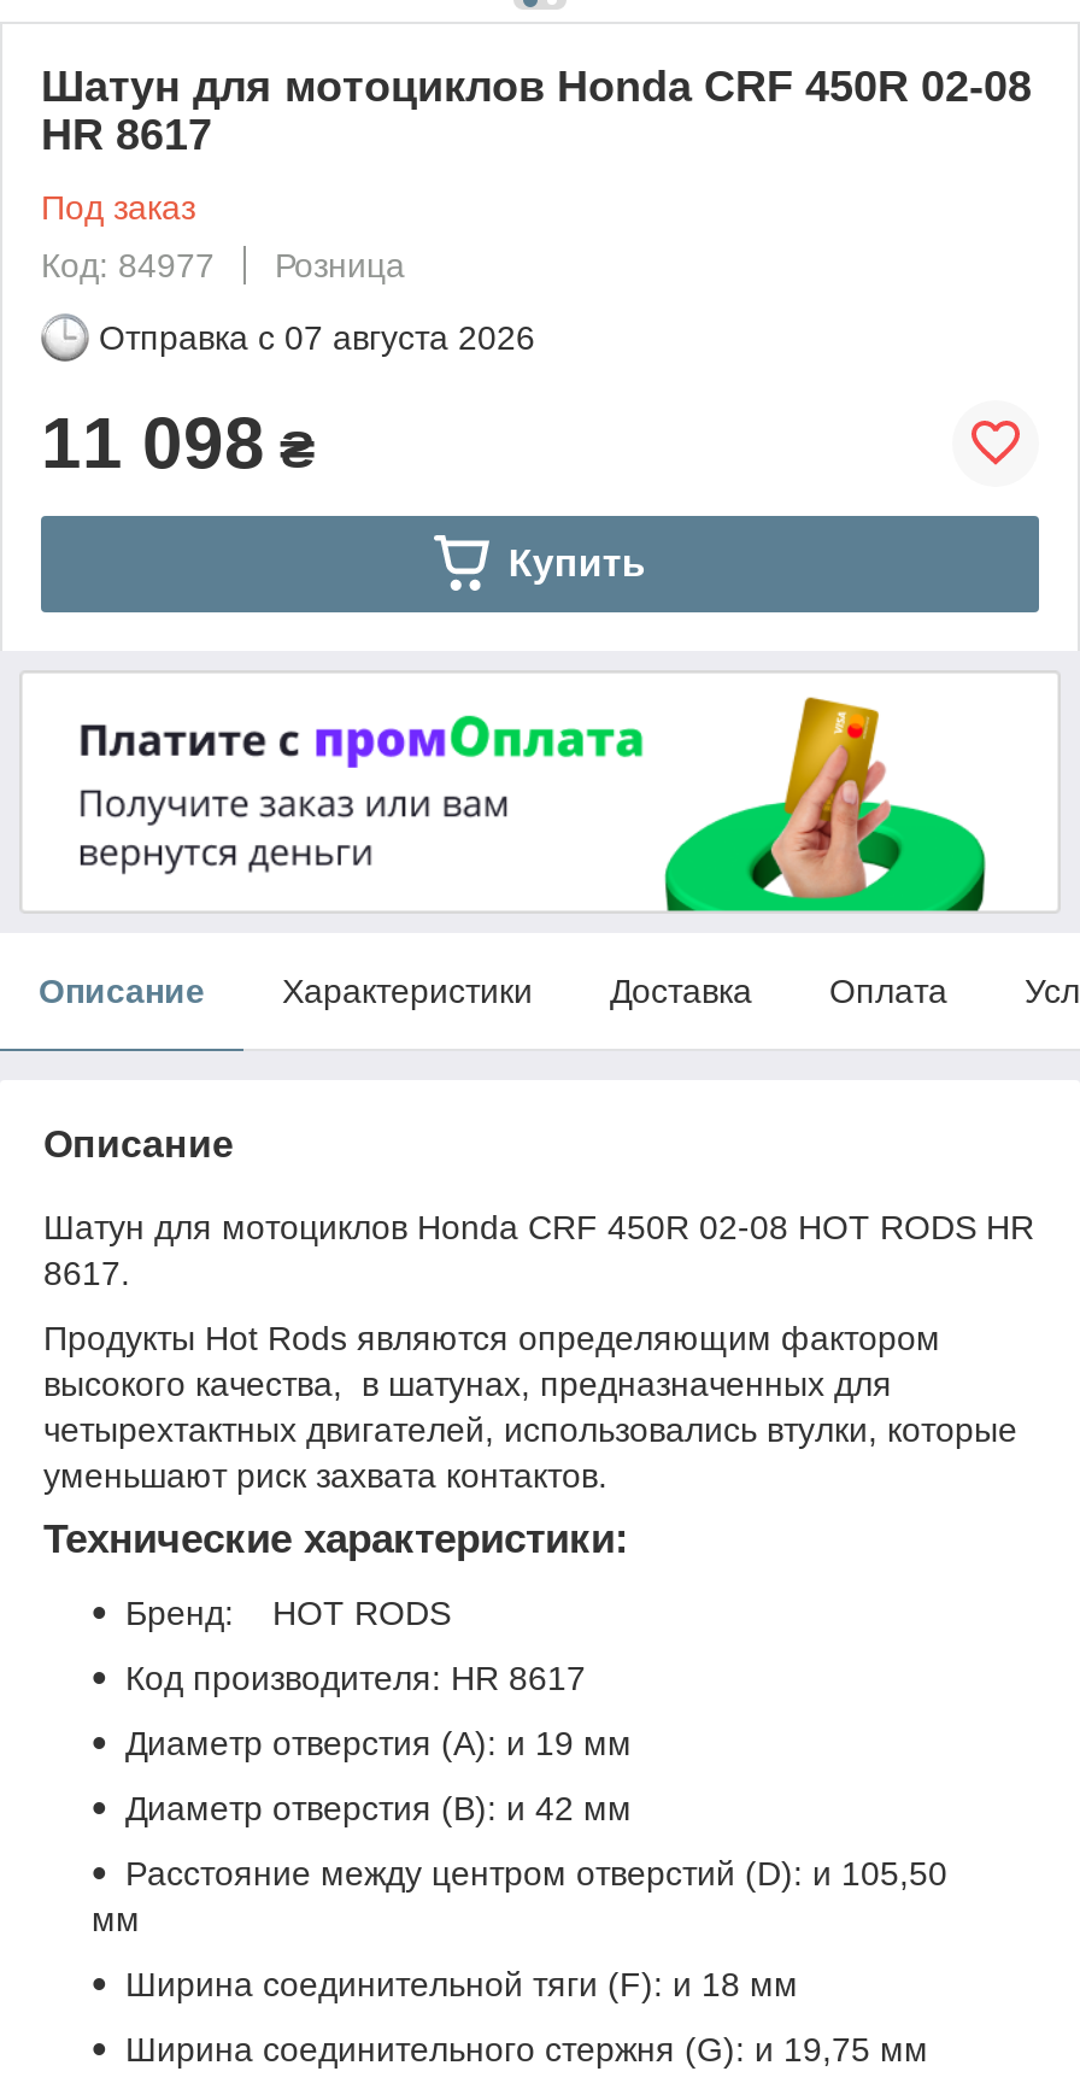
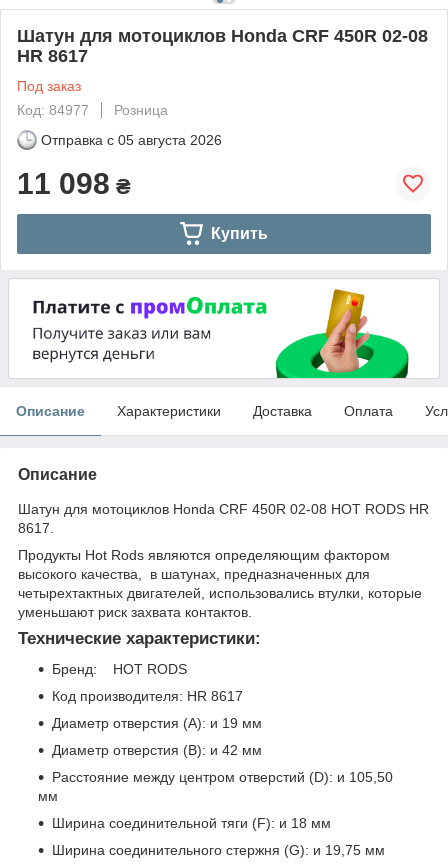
[99,318,535,356] Отправка с 07 августа 2026 -> [41,132,222,148] Отправка с 05 августа 2026

